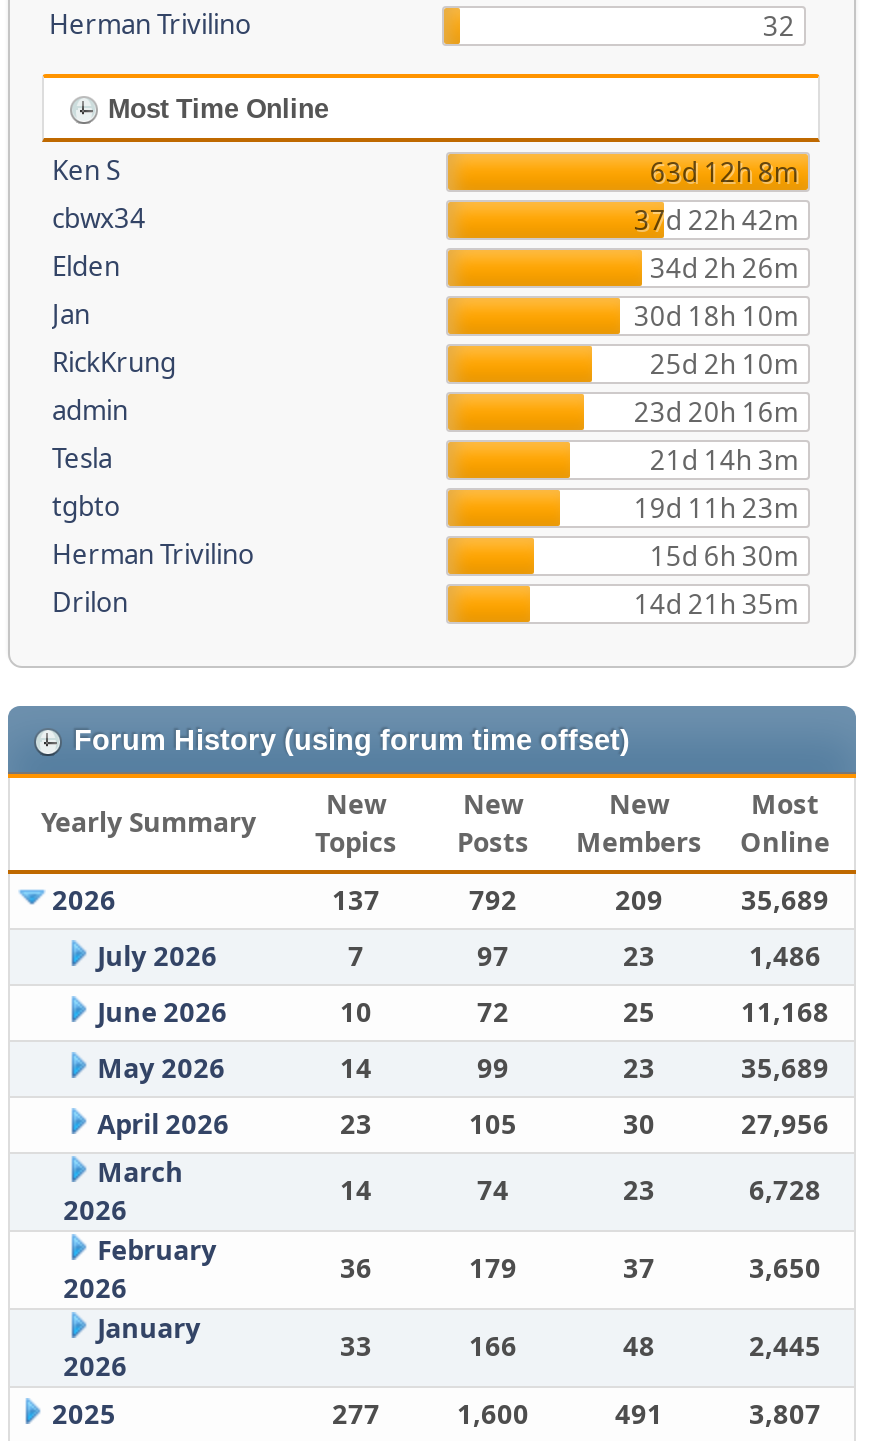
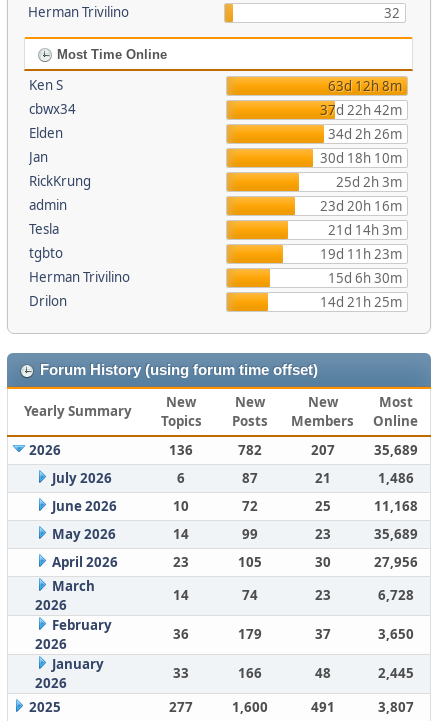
[650,346,798,382] 25d 2h 10m -> [336,173,402,191] 25d 2h 3m
[634,586,798,622] 14d 21h 35m -> [320,293,402,311] 14d 21h 25m
[332,882,380,918] 137 -> [169,441,193,459] 136
[469,882,517,918] 792 -> [237,441,261,459] 782
[615,882,663,918] 209 -> [310,441,334,459] 207
[348,938,364,974] 7 -> [177,469,185,487] 6
[477,938,509,974] 97 -> [241,469,257,487] 87
[623,938,655,974] 23 -> [314,469,330,487] 21

